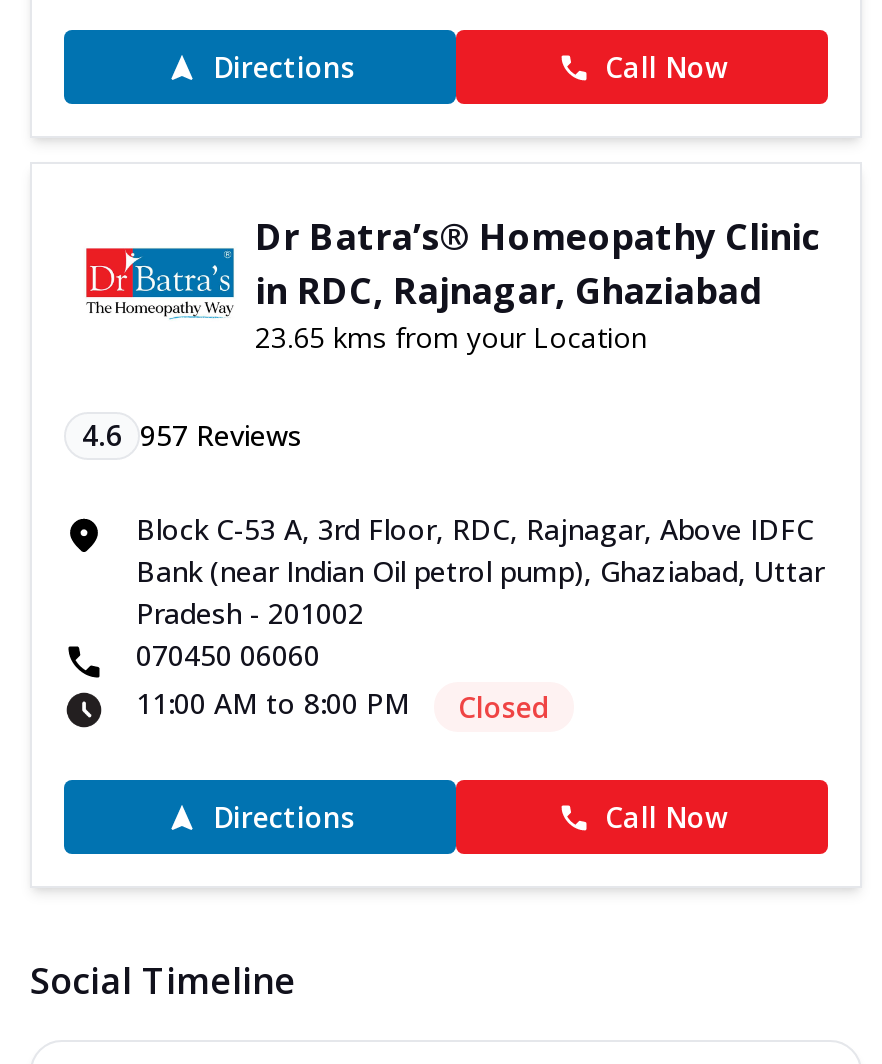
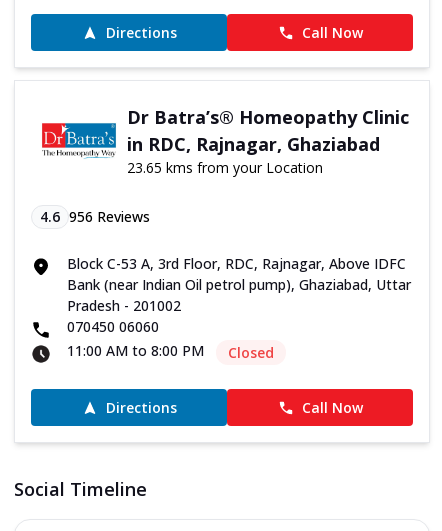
[82,417,302,455] 4.6 957 Reviews -> [40,207,150,226] 4.6 956 Reviews

